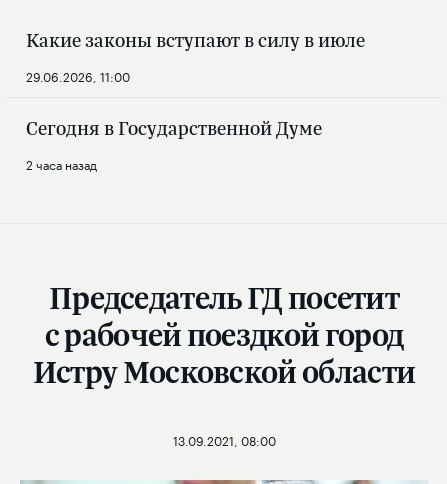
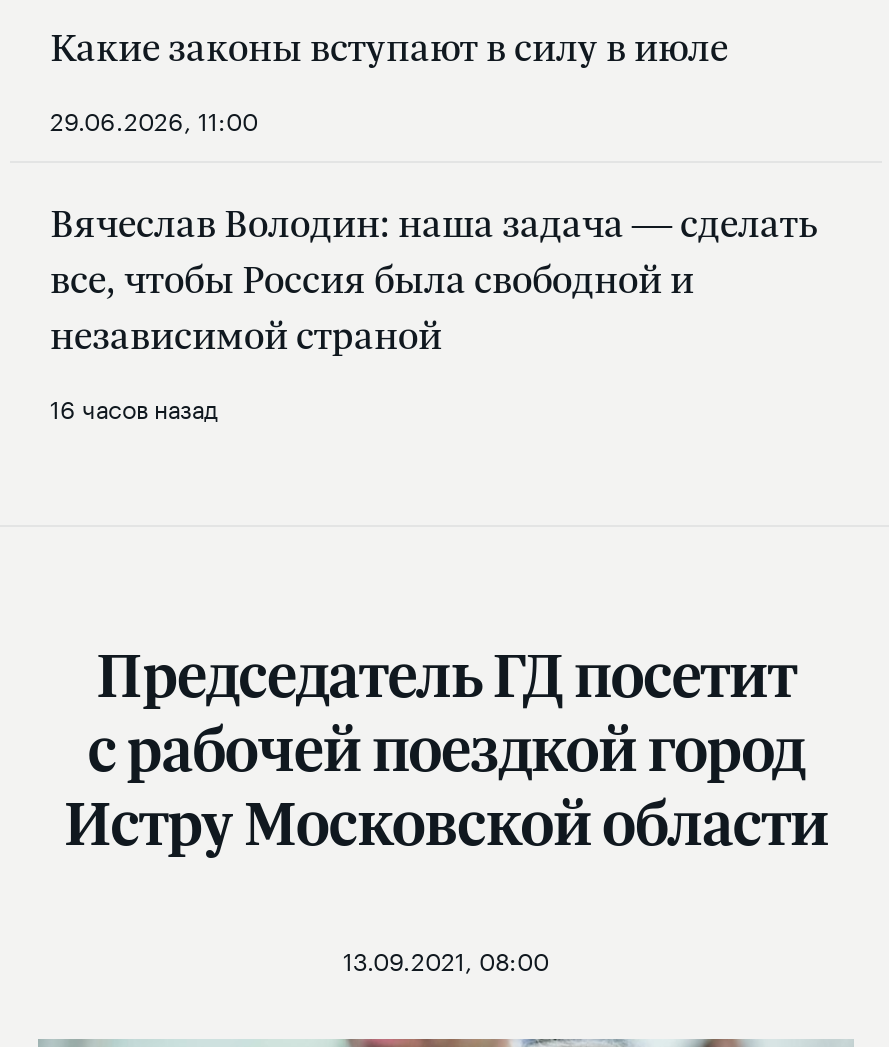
[26,115,322,141] Сегодня в Государственной Думе -> [50,198,818,362] Вячеслав Володин: наша задача — сделать | все, чтобы Россия была свободной и | независимой страной
[26,154,97,173] 2 часа назад -> [50,388,218,426] 16 часов назад

